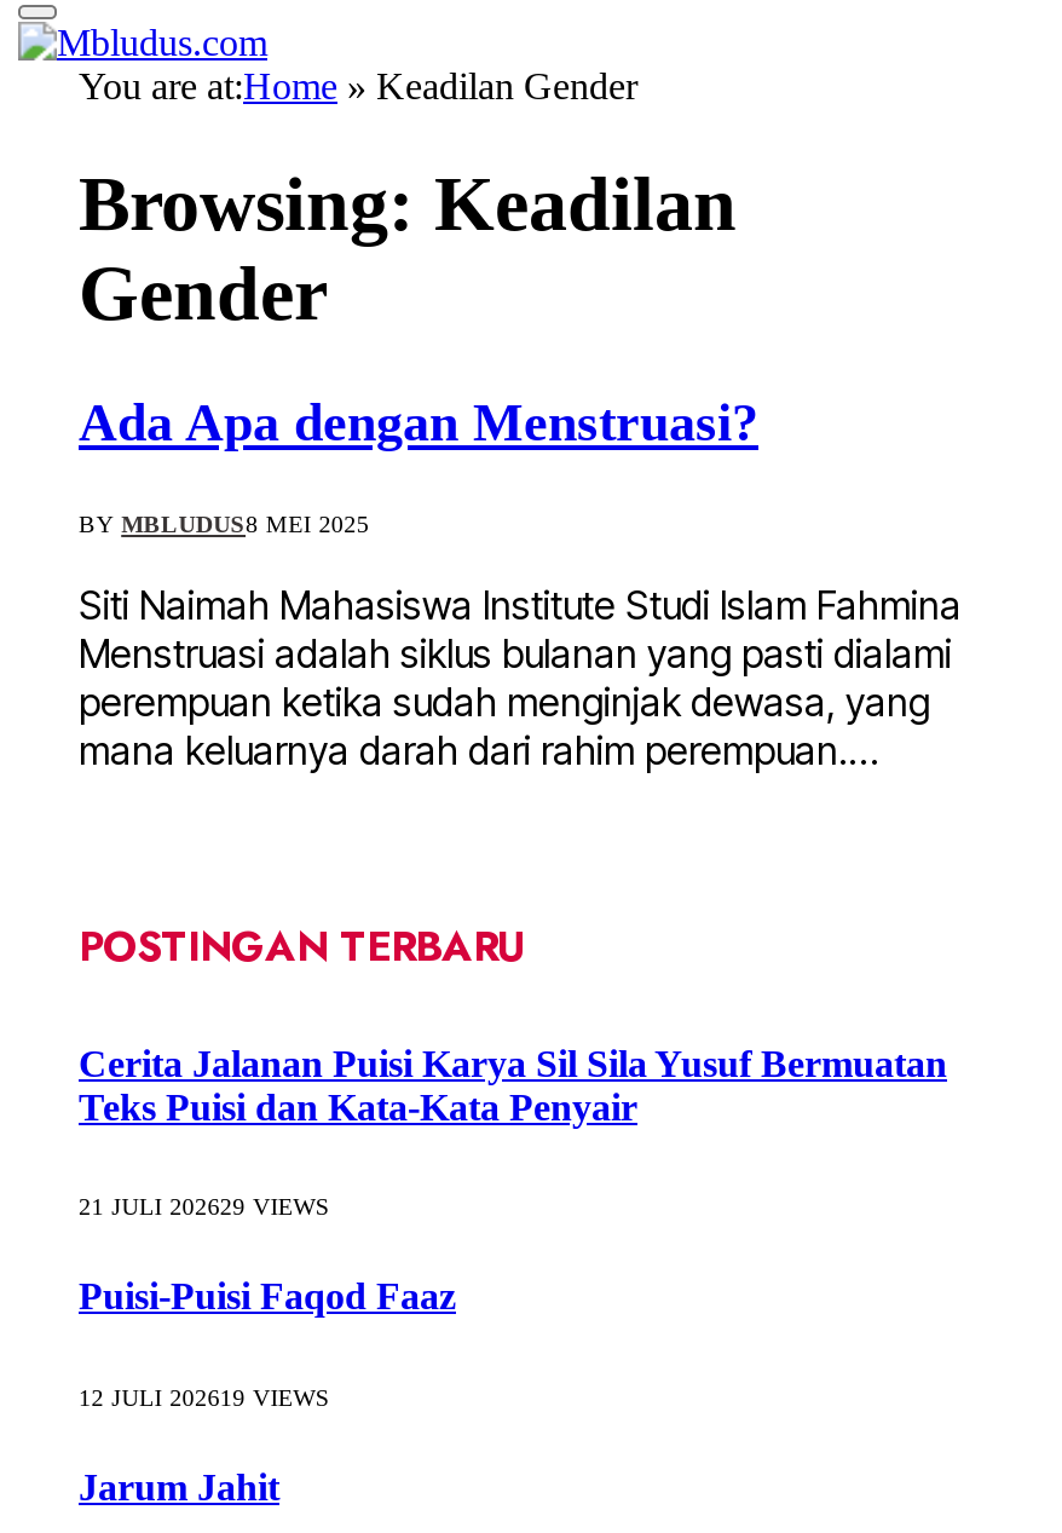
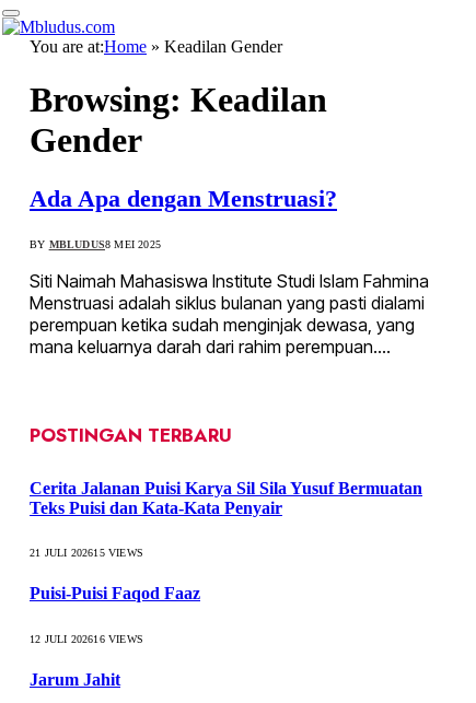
[79,1193,330,1220] 21 JULI 202629 VIEWS -> [30,547,143,559] 21 JULI 202615 VIEWS
[79,1383,330,1410] 12 JULI 202619 VIEWS -> [30,633,143,645] 12 JULI 202616 VIEWS

